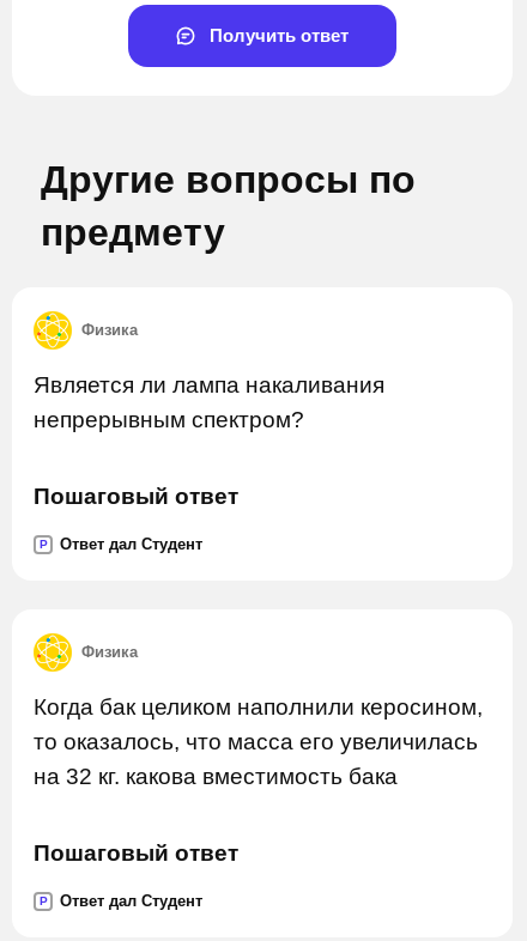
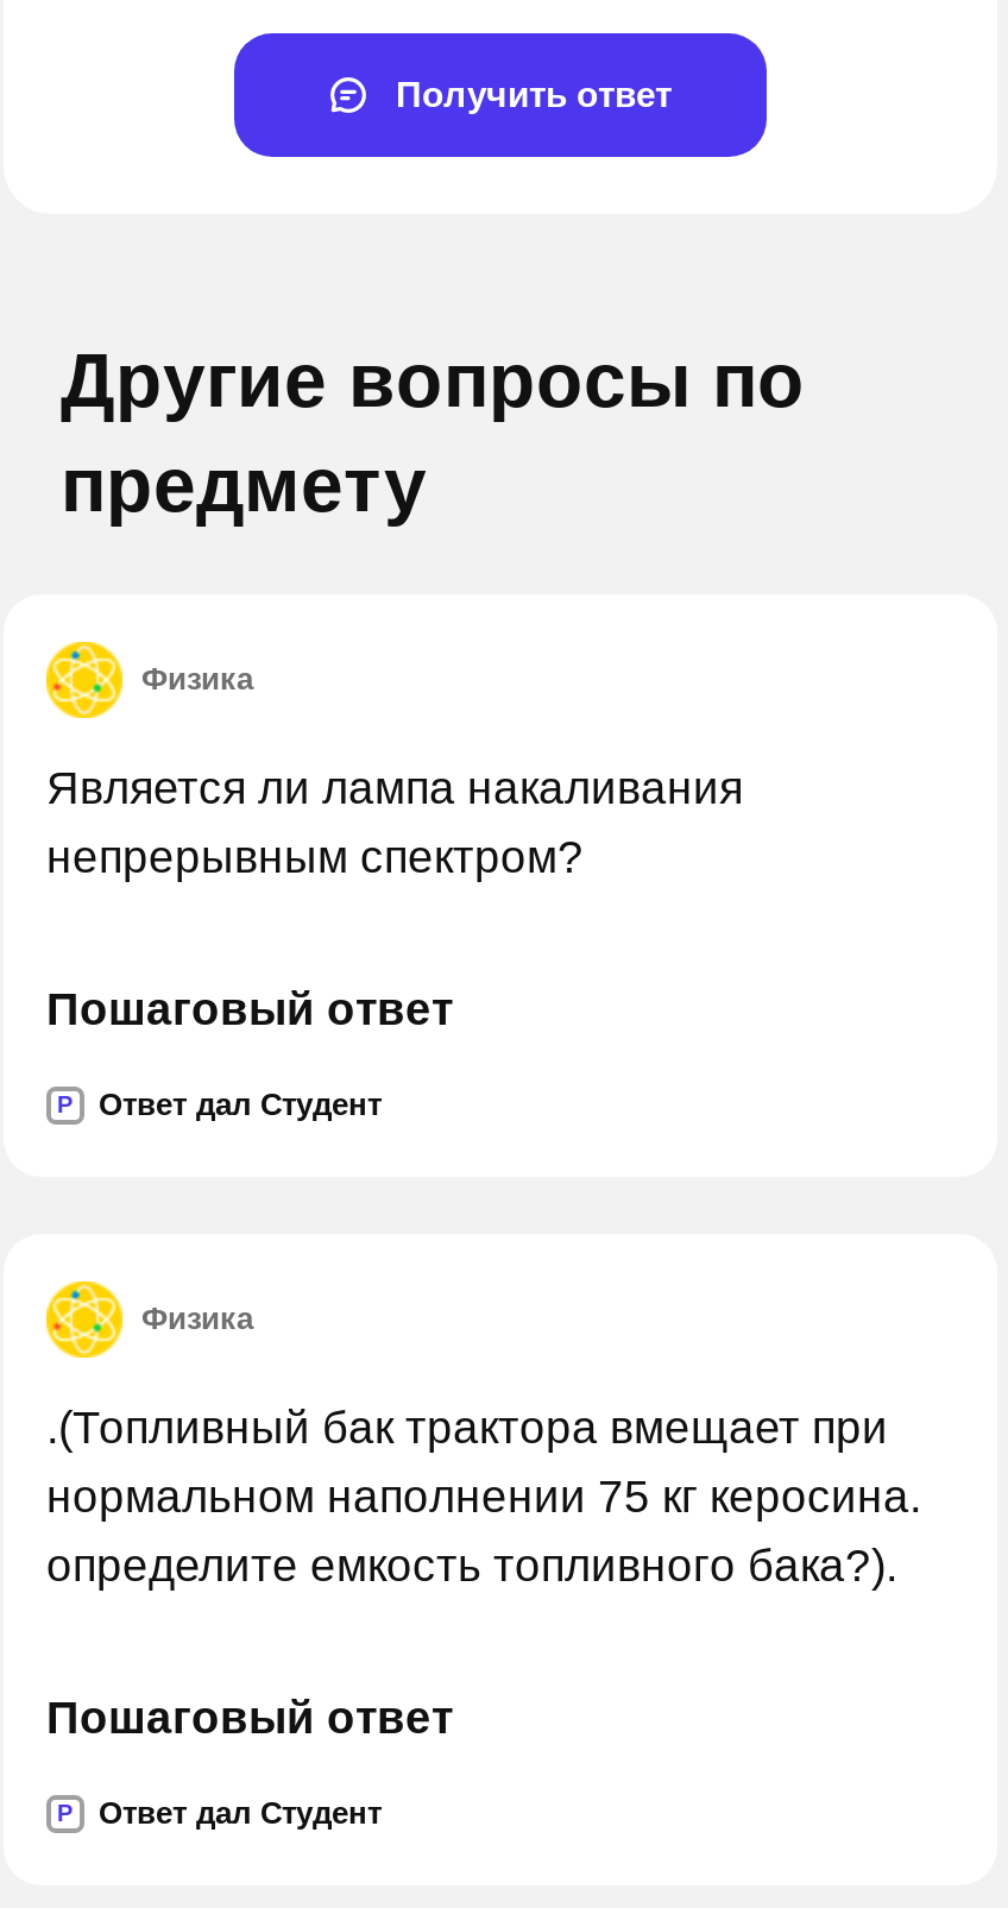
[34,694,483,789] Когда бак целиком наполнили керосином, | то оказалось, что масса его увеличилась | на 32 кг. какова вместимость бака -> [46,1403,921,1591] .(Топливный бак трактора вмещает при | нормальном наполнении 75 кг керосина. | определите емкость топливного бака?).

